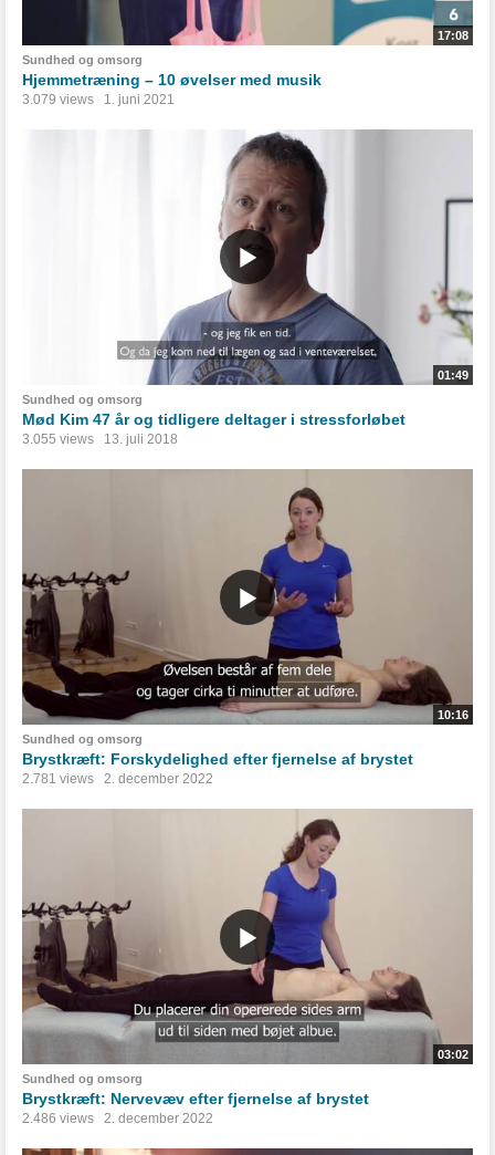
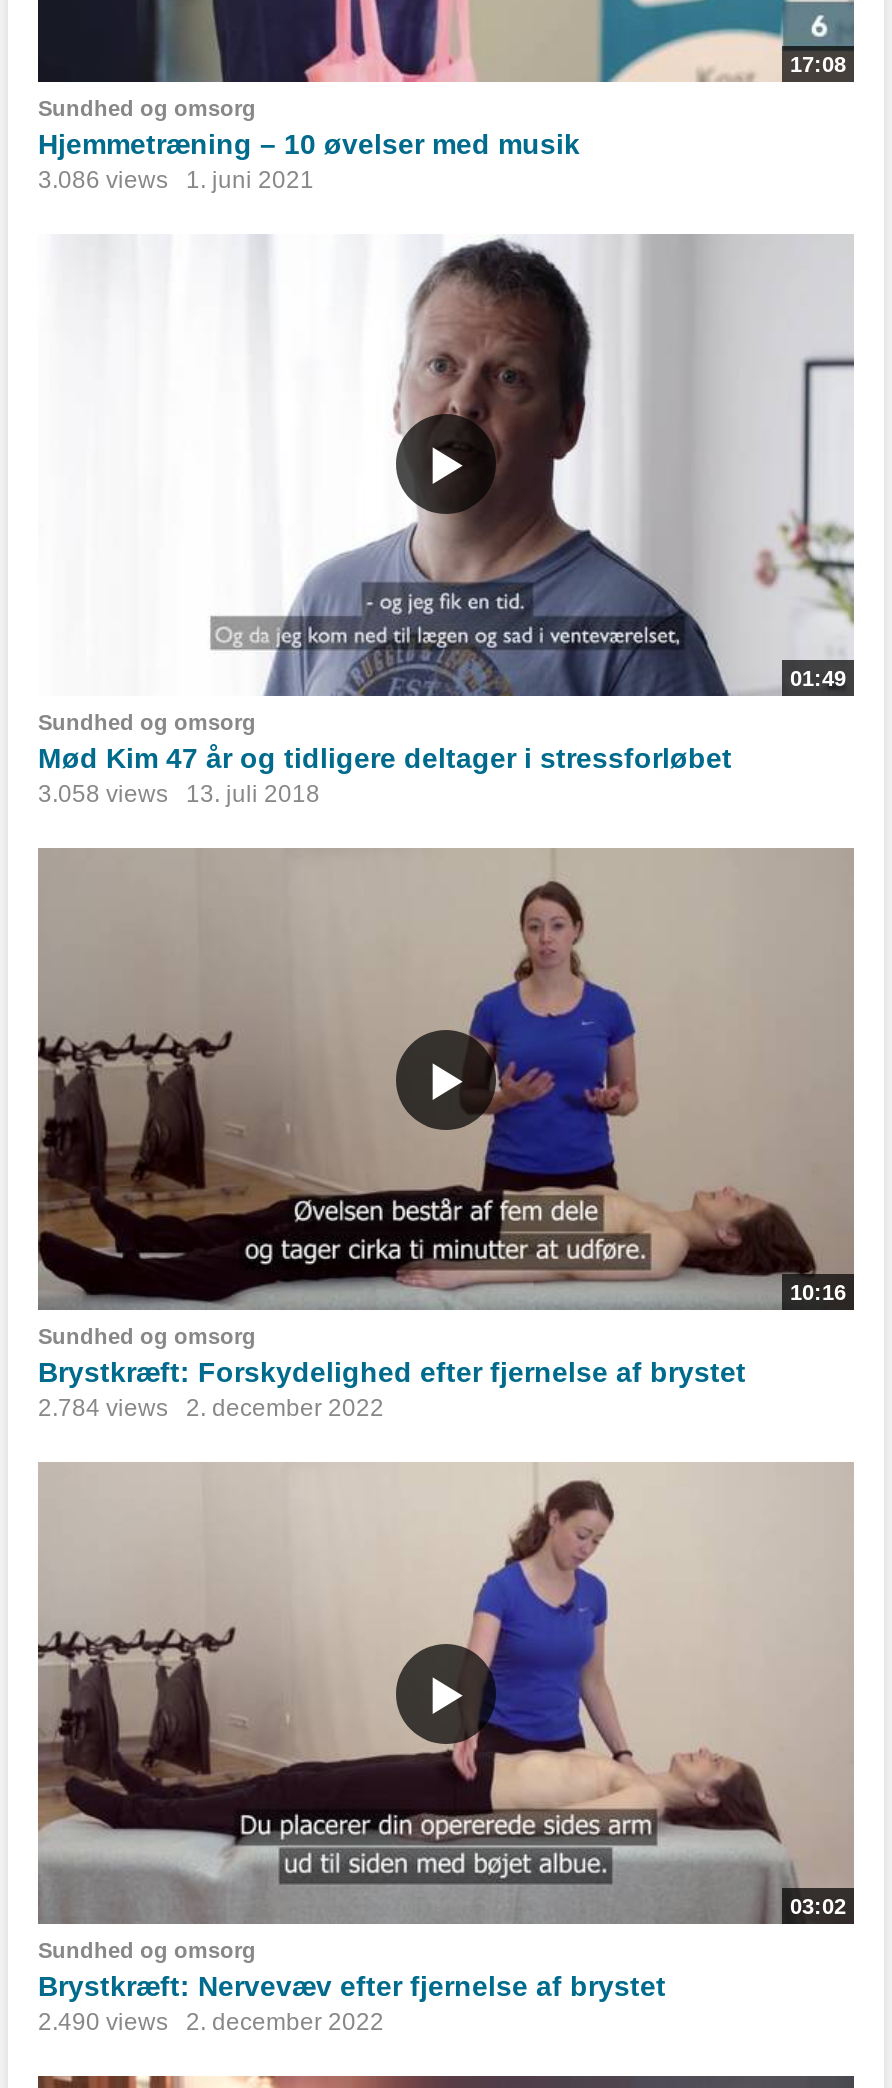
[22,92,175,107] 3.079 views 1. juni 2021 -> [38,166,314,194] 3.086 views 1. juni 2021
[22,431,178,447] 3.055 views 13. juli 2018 -> [38,780,320,808] 3.058 views 13. juli 2018
[22,771,213,787] 2.781 views 2. december 2022 -> [38,1394,384,1422] 2.784 views 2. december 2022
[22,1111,213,1127] 2.486 views 2. december 2022 -> [38,2009,384,2037] 2.490 views 2. december 2022

